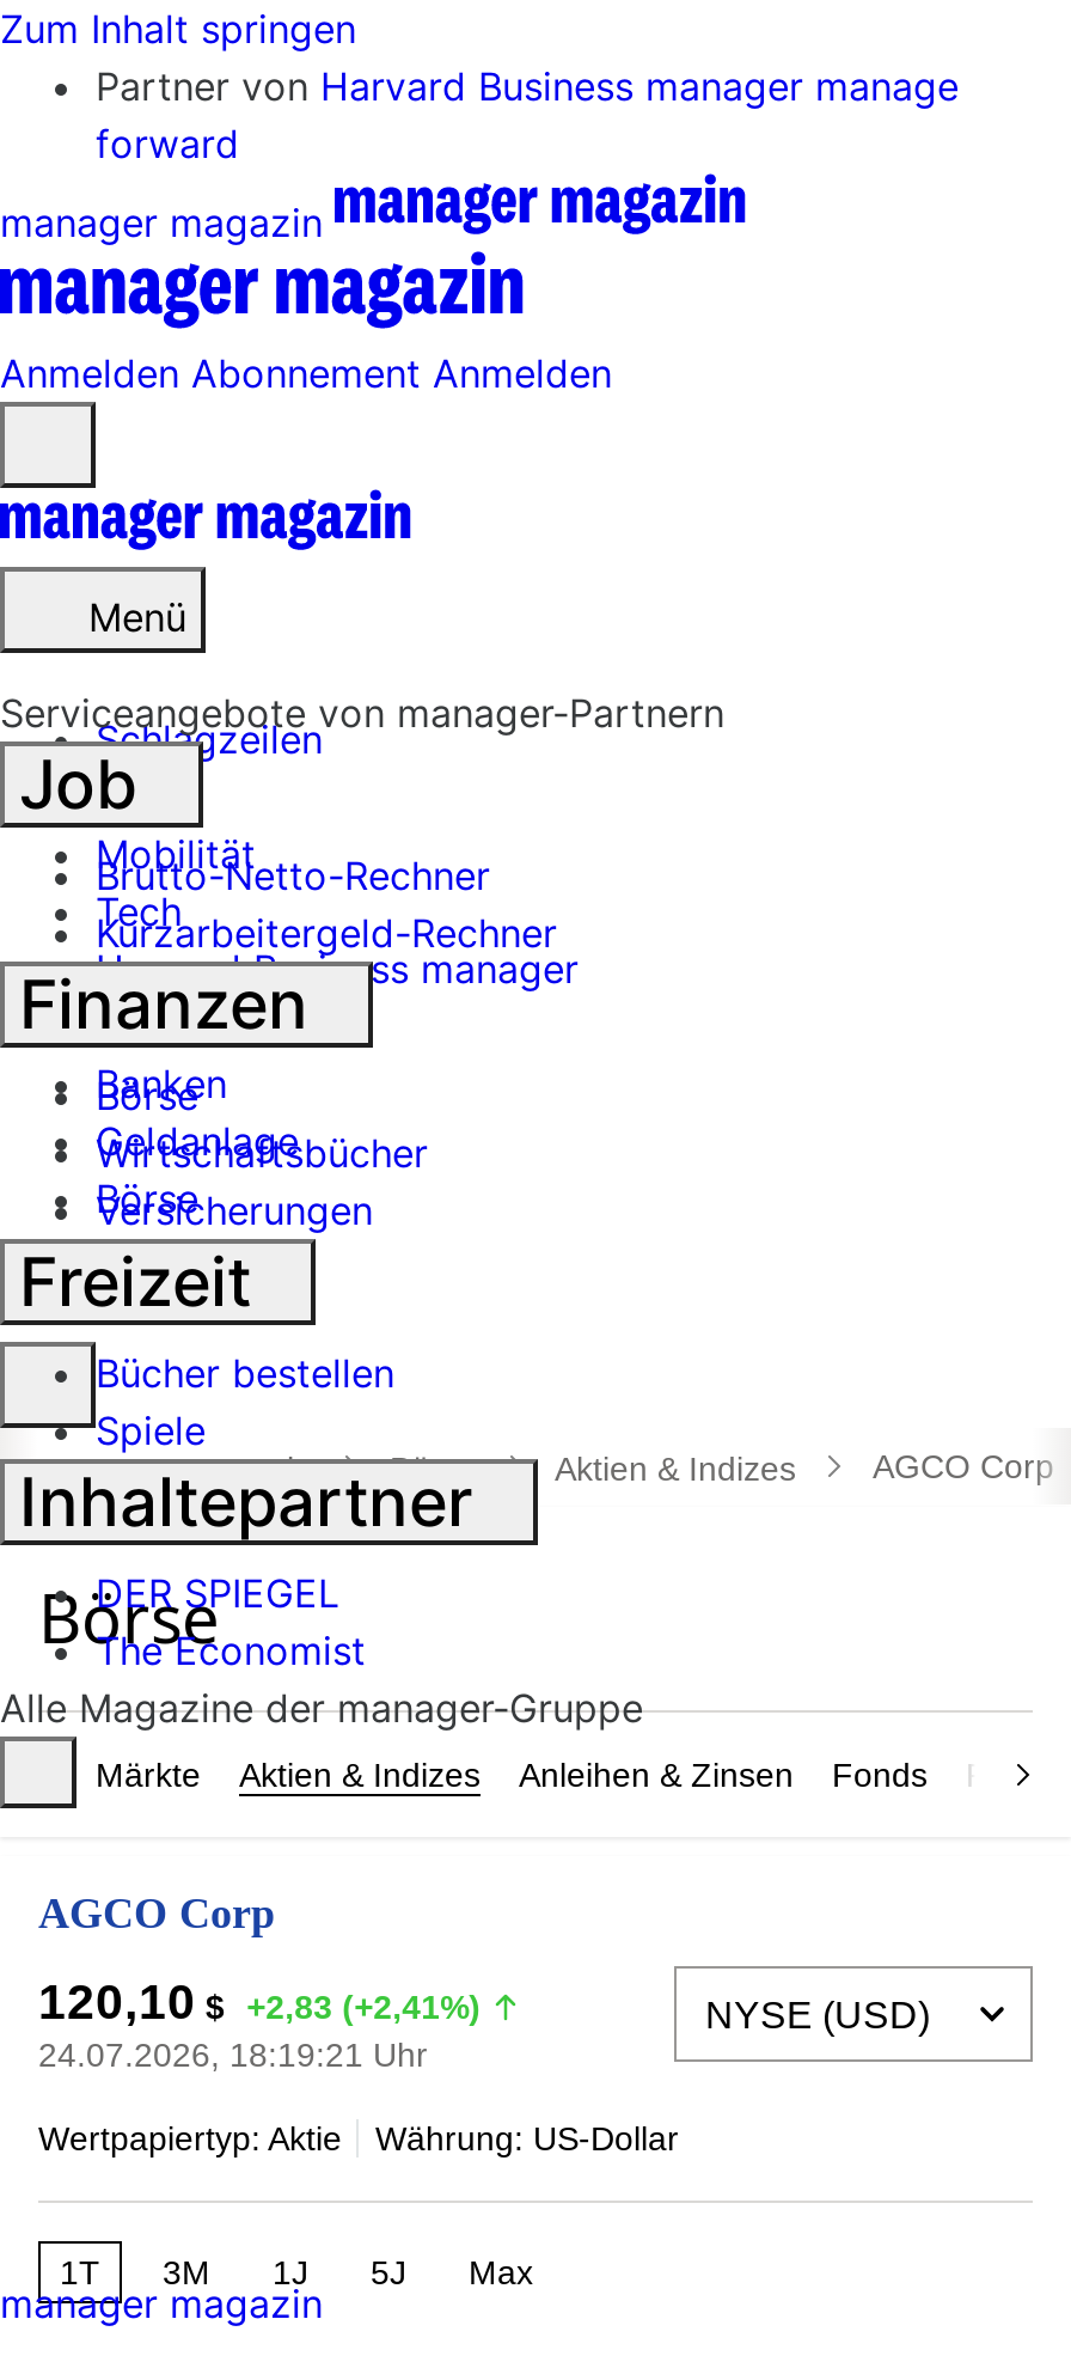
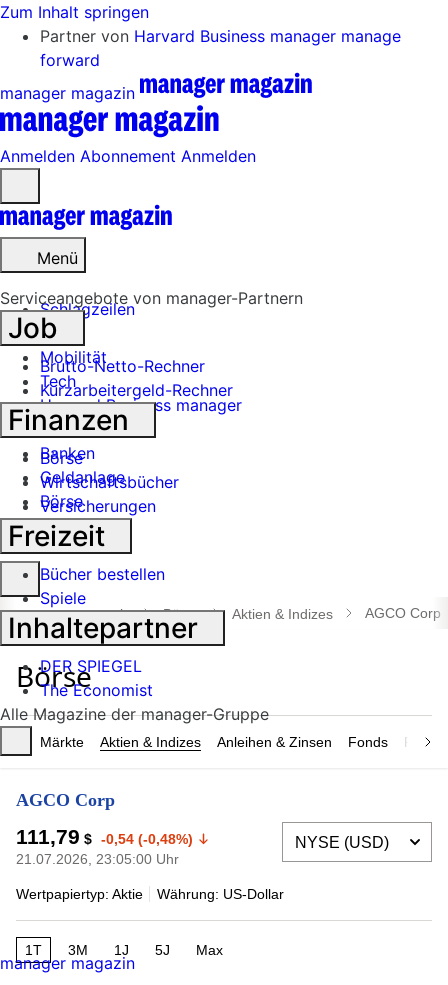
[38,1974,481,2029] 120,10 $ +2,83 (+2,41%) -> [16,825,193,848] 111,79 $ -0,54 (-0,48%)
[38,2035,428,2073] 24.07.2026, 18:19:21 Uhr -> [16,851,179,867] 21.07.2026, 23:05:00 Uhr

